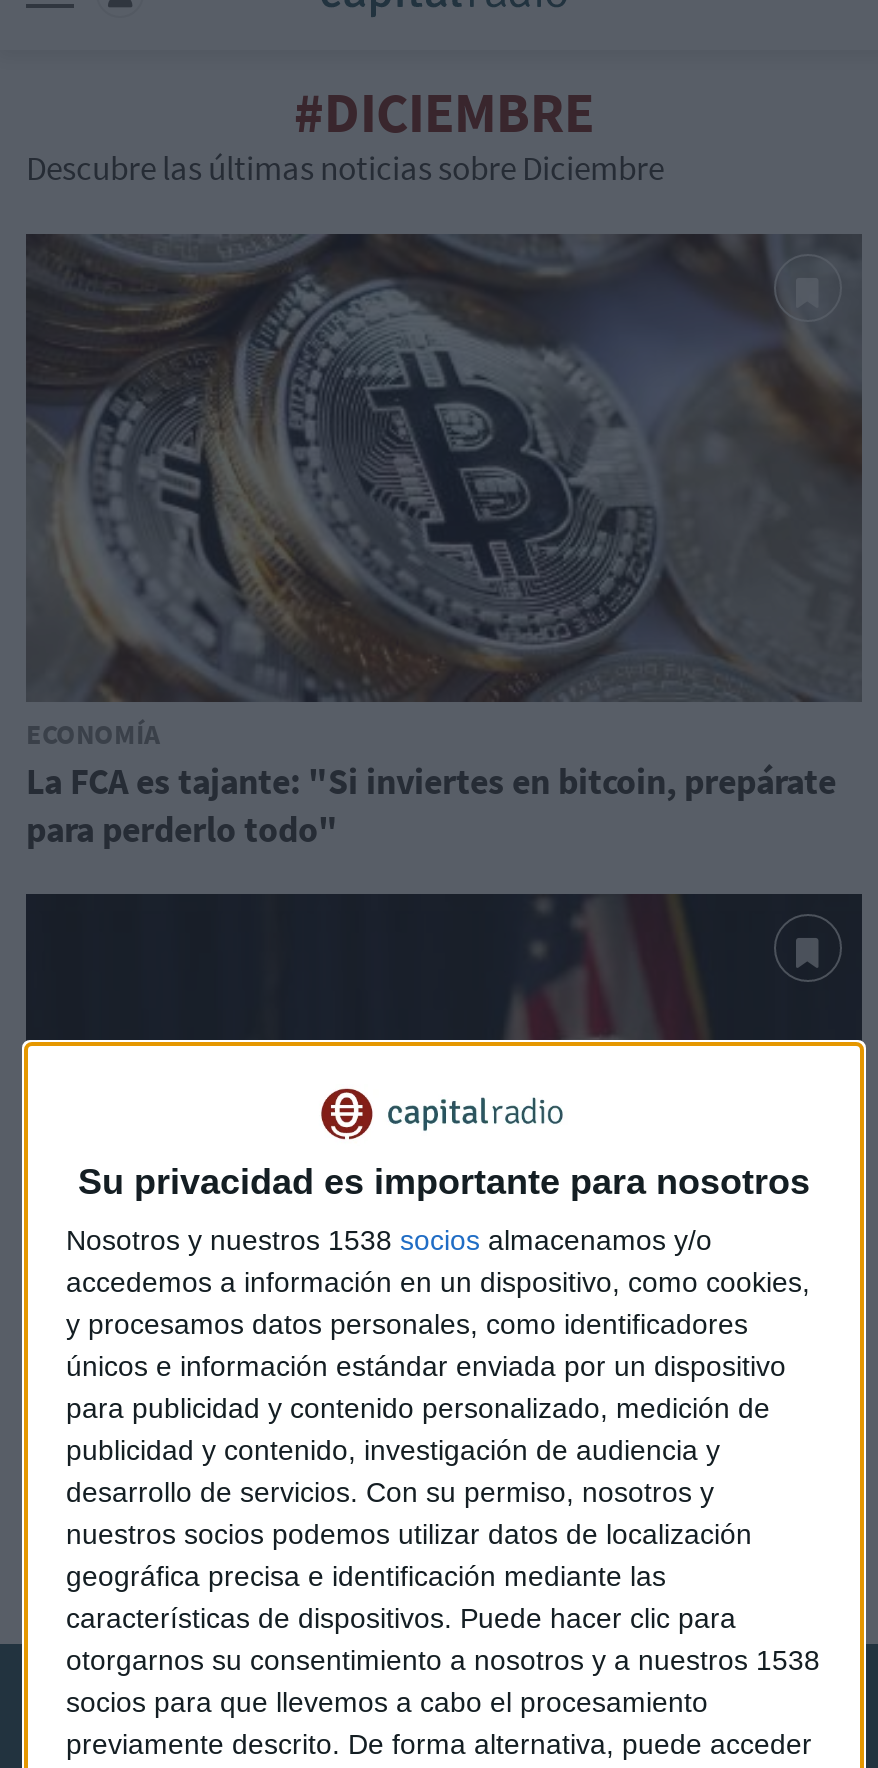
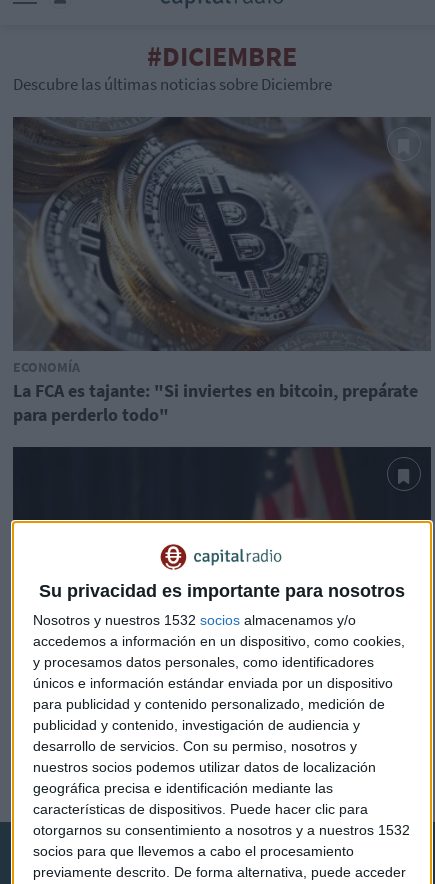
[66,1224,712,1256] Nosotros y nuestros 1538 socios almacenamos y/o -> [33,612,356,628] Nosotros y nuestros 1532 socios almacenamos y/o
[66,1644,820,1676] otorgarnos su consentimiento a nosotros y a nuestros 1538 -> [33,822,410,838] otorgarnos su consentimiento a nosotros y a nuestros 1532

